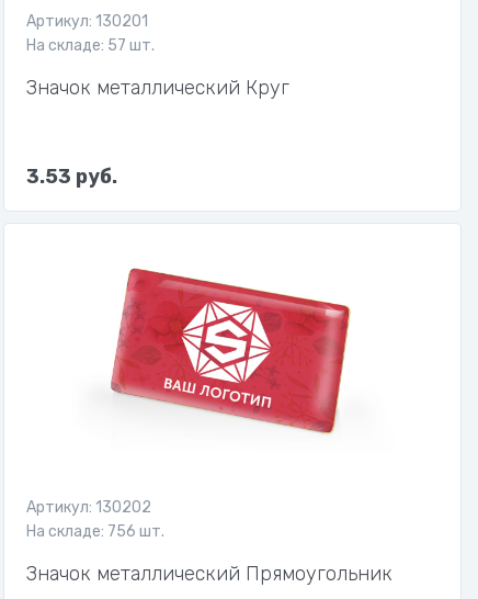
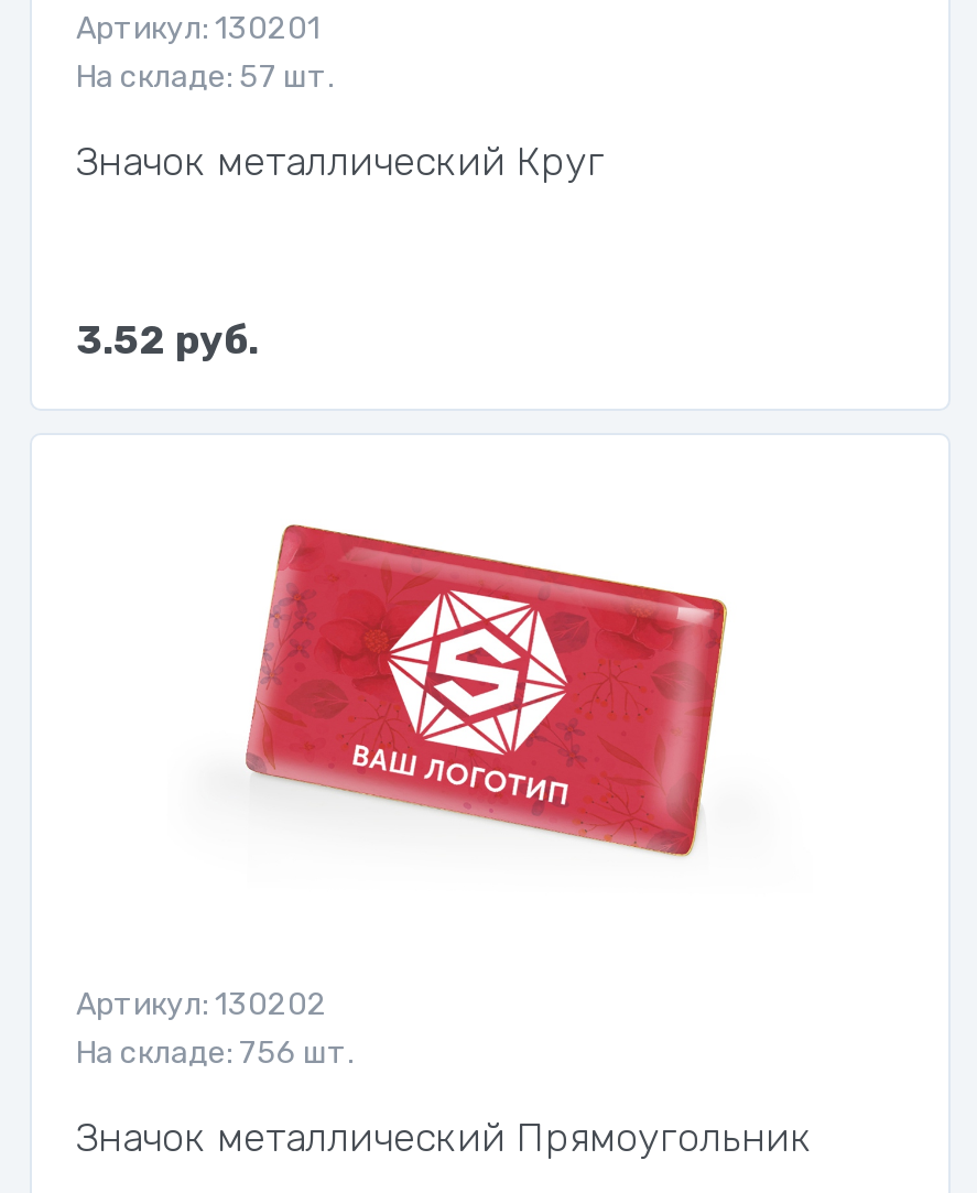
[26,164,117,188] 3.53 руб. -> [76,315,259,364] 3.52 руб.

